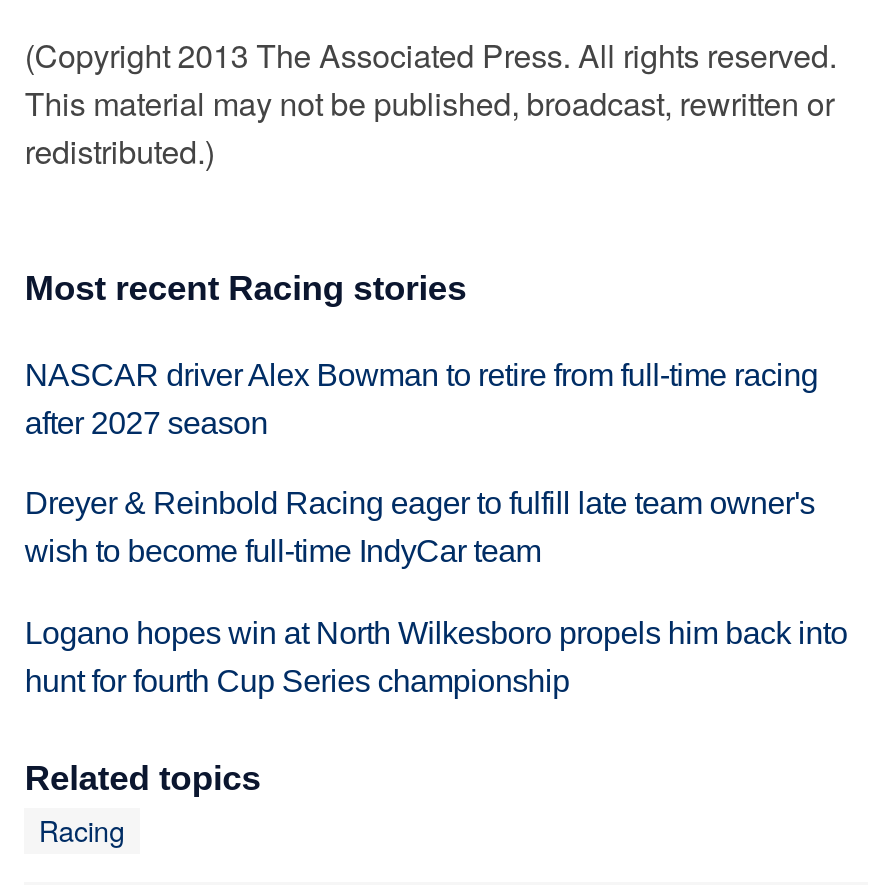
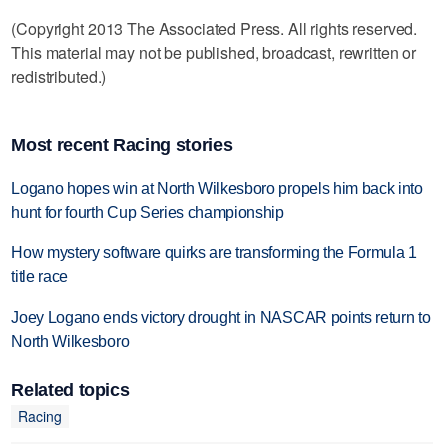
[25,357,818,569] NASCAR driver Alex Bowman to retire from full-time racing | after 2027 season | Dreyer & Reinbold Racing eager to fulfill late team owner's | wish to become full-time IndyCar team -> none
moved [25,616,848,698] -> [11,180,423,221]: Logano hopes win at North Wilkesboro propels him back into | hunt for fourth Cup Series championship
none -> [11,244,430,350] How mystery software quirks are transforming the Formula 1 | title race | Joey Logano ends victory drought in NASCAR points return to | North Wilkesboro

